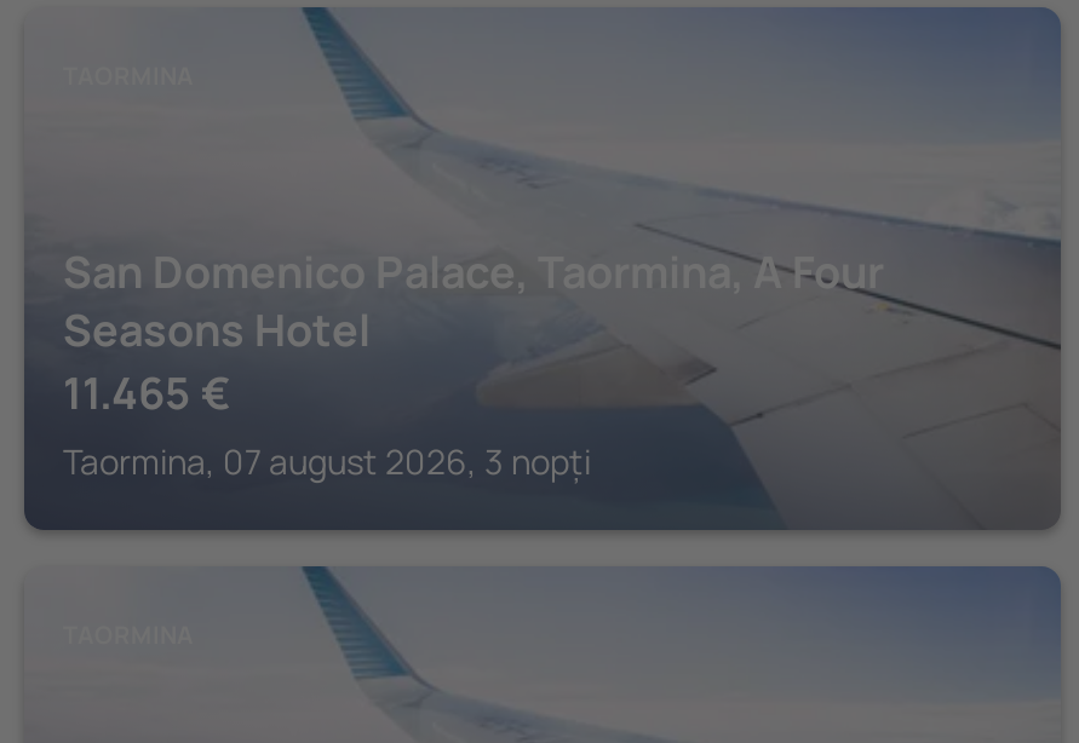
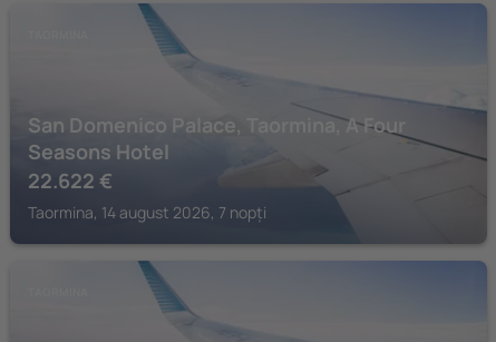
[63,363,230,421] 11.465 € -> [28,167,113,194] 22.622 €
[63,438,591,484] Taormina, 07 august 2026, 3 nopți -> [28,202,266,223] Taormina, 14 august 2026, 7 nopți

